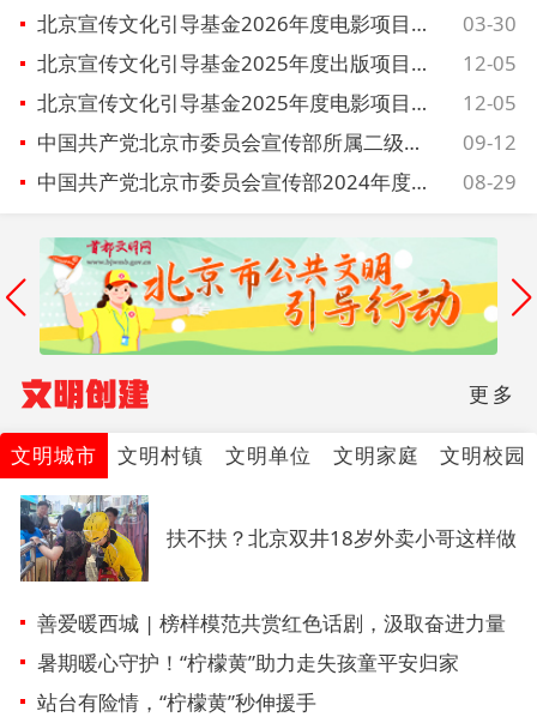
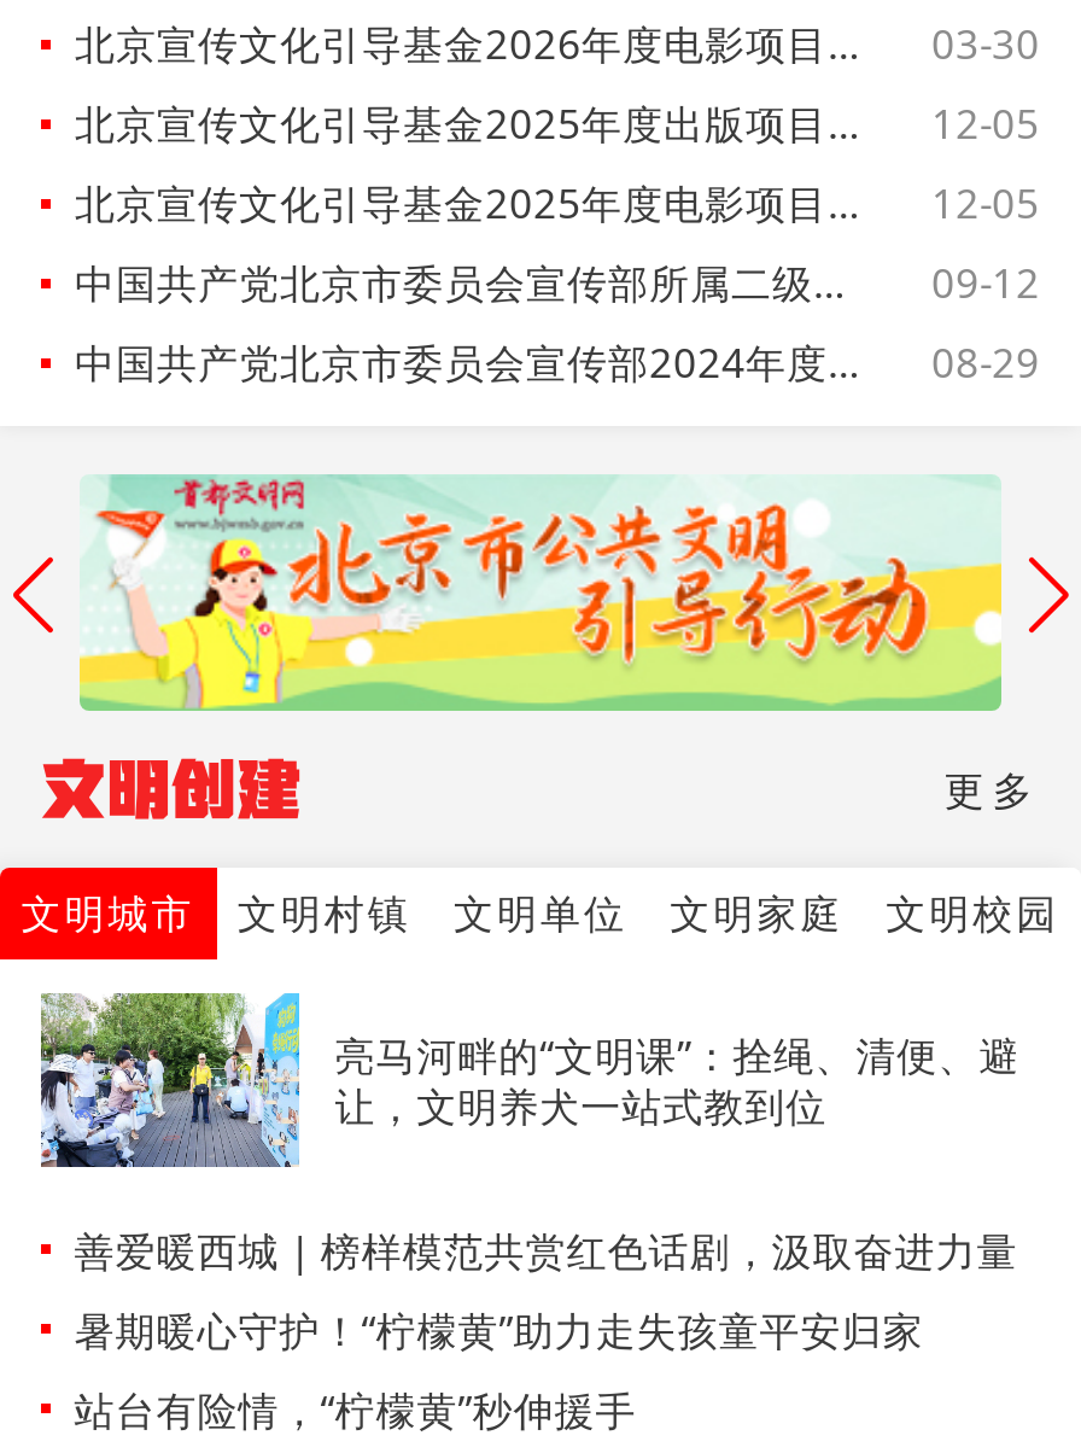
[19,494,516,583] [image] | 扶不扶？北京双井18岁外卖小哥这样做 -> [39,991,1020,1169] [image] | 亮马河畔的“文明课”：拴绳、清便、避 | 让，文明养犬一站式教到位

